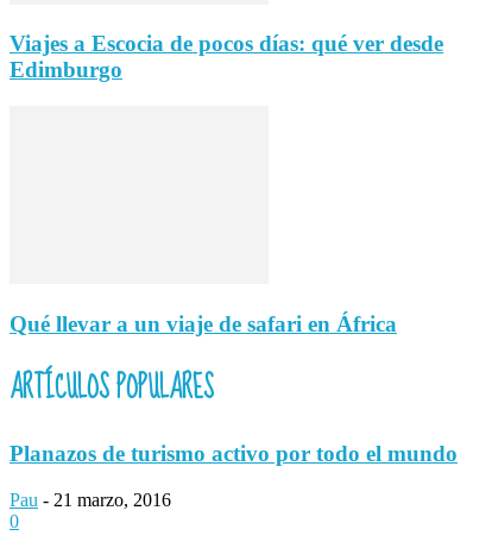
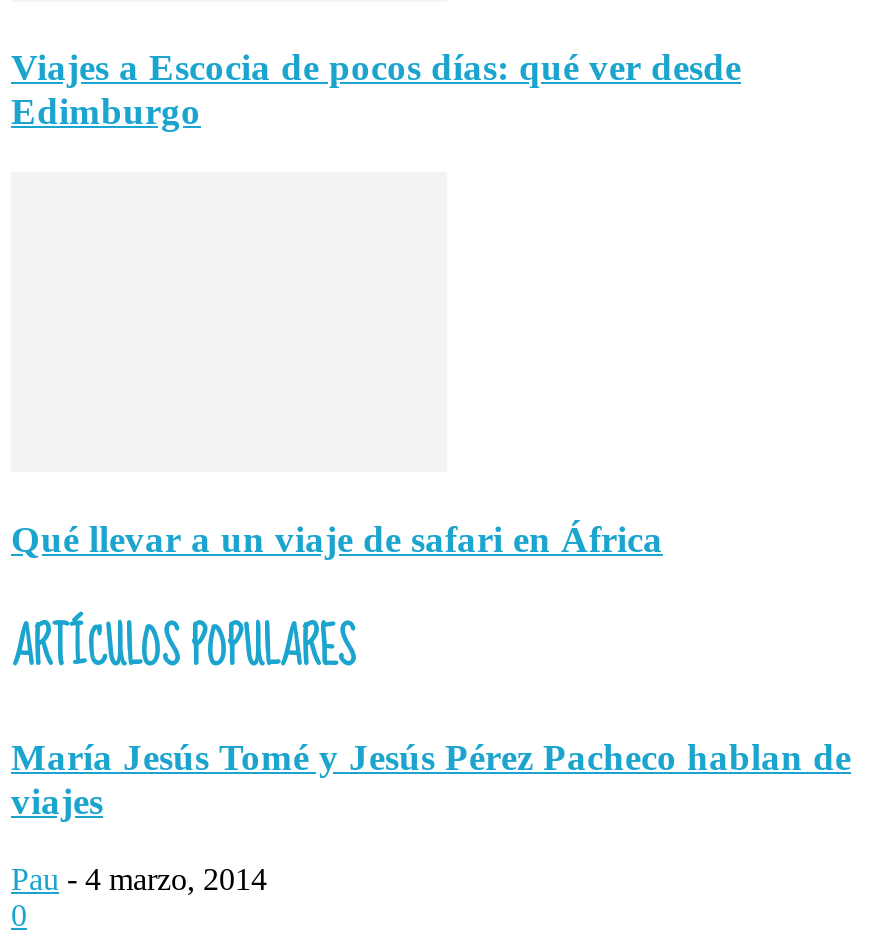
[10,441,458,466] Planazos de turismo activo por todo el mundo -> [11,736,851,822] María Jesús Tomé y Jesús Pérez Pacheco hablan de | viajes
[10,489,171,509] Pau - 21 marzo, 2016 -> [11,861,267,895] Pau - 4 marzo, 2014

